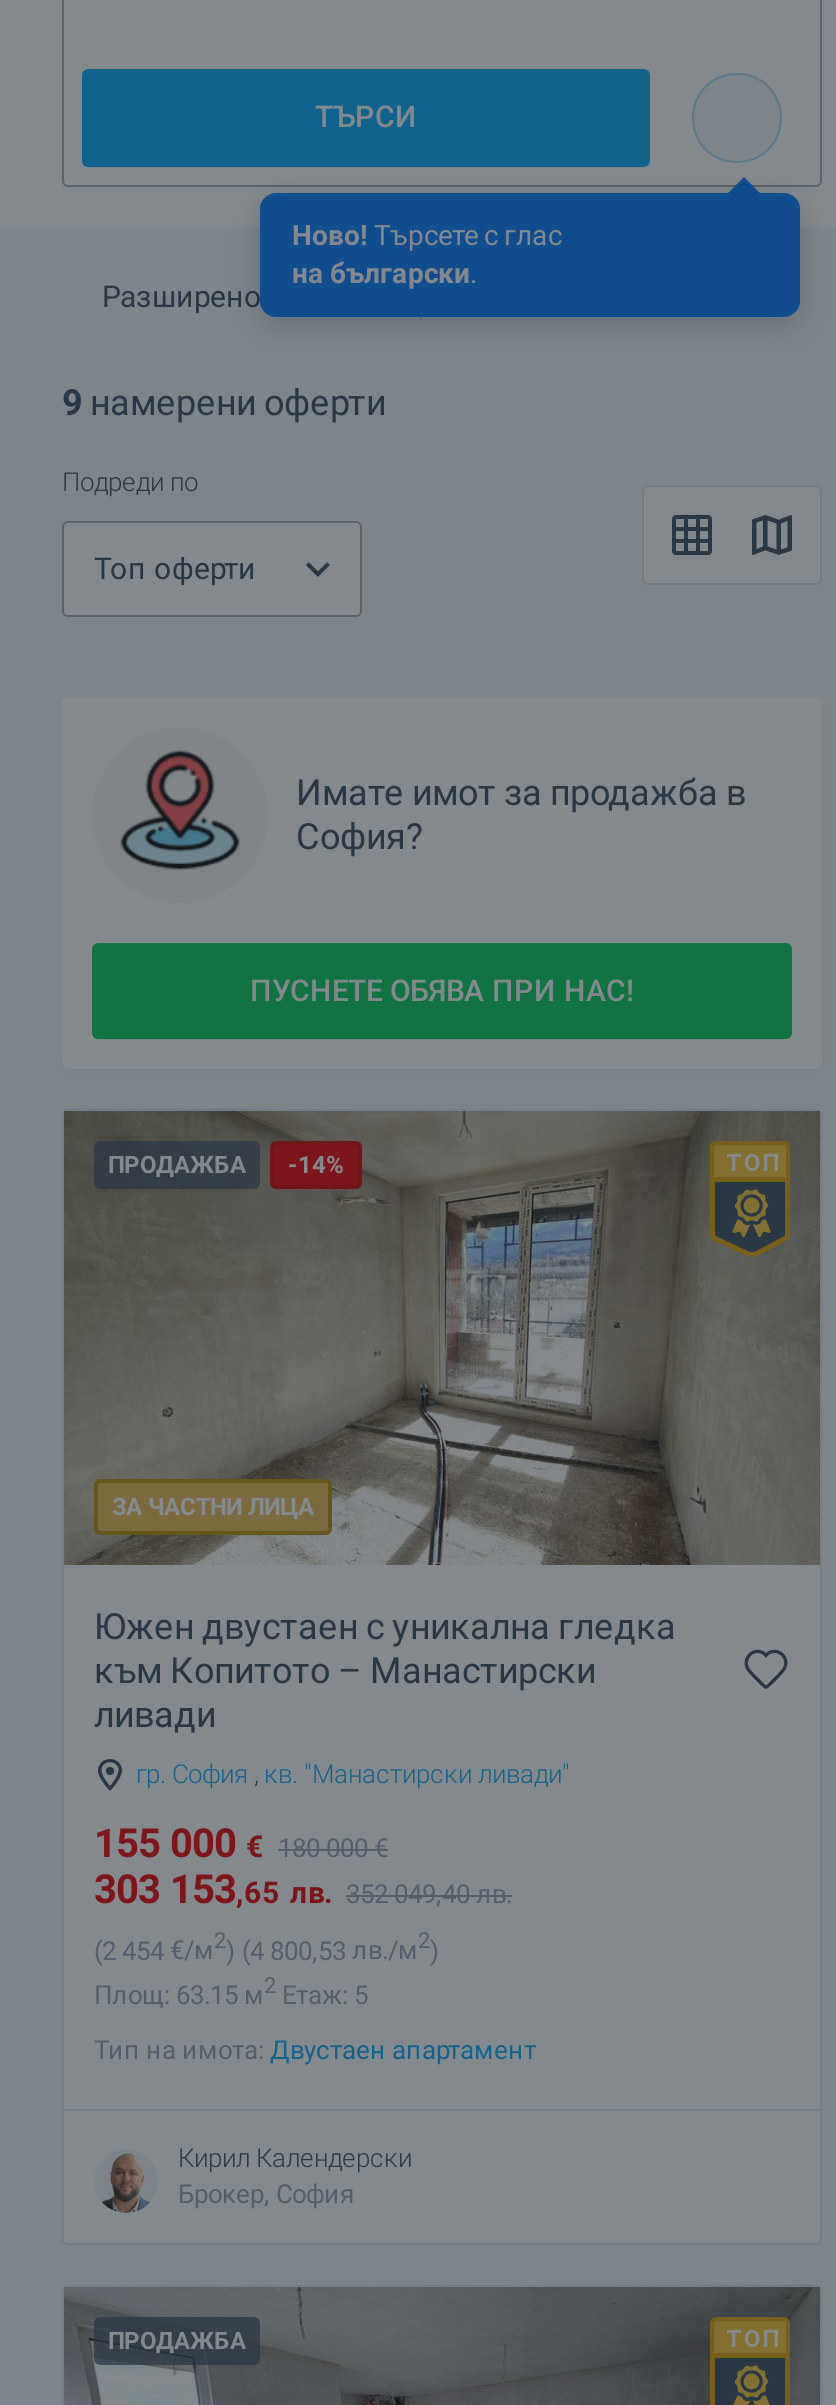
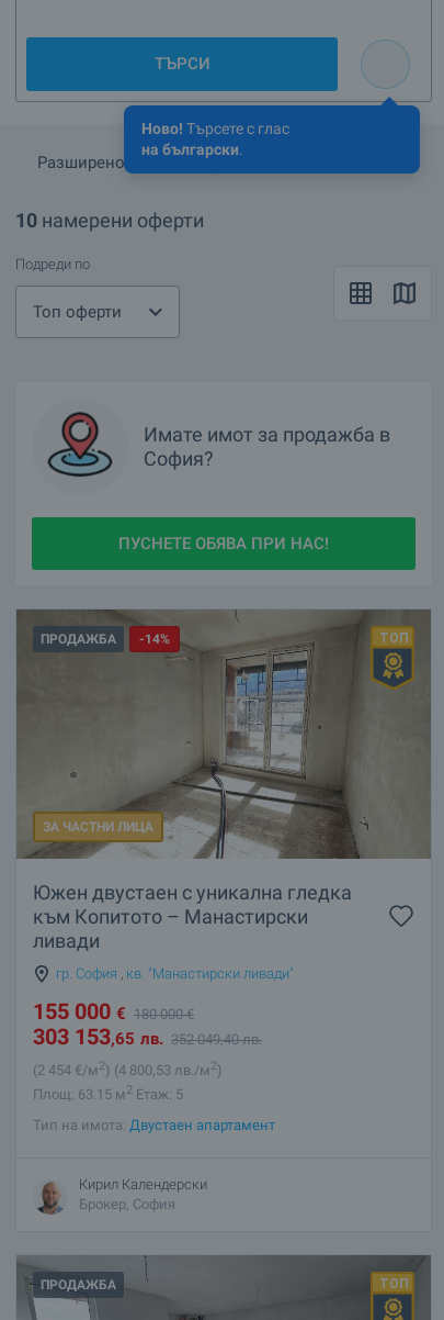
[62,381,386,423] 9 намерени оферти -> [15,209,204,232] 10 намерени оферти

